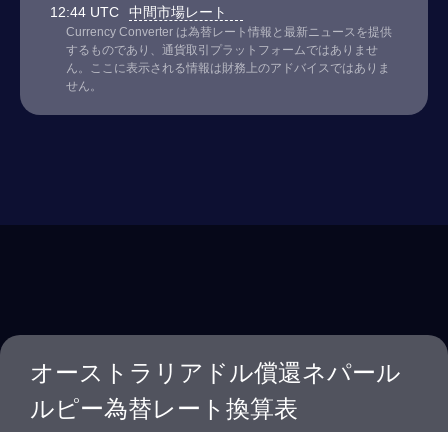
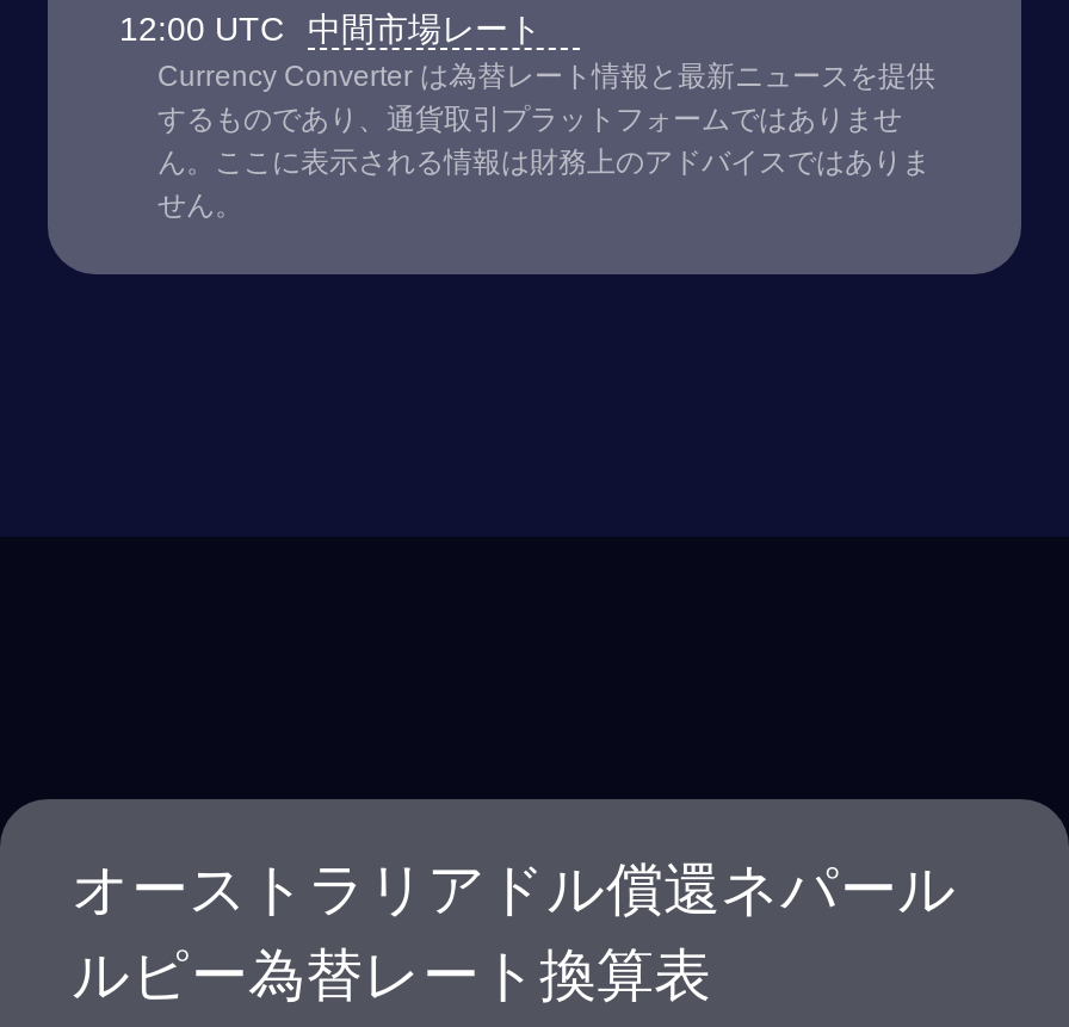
[50,4,231,20] 12:44 UTC 中間市場レート -> [119,10,551,48] 12:00 UTC 中間市場レート

